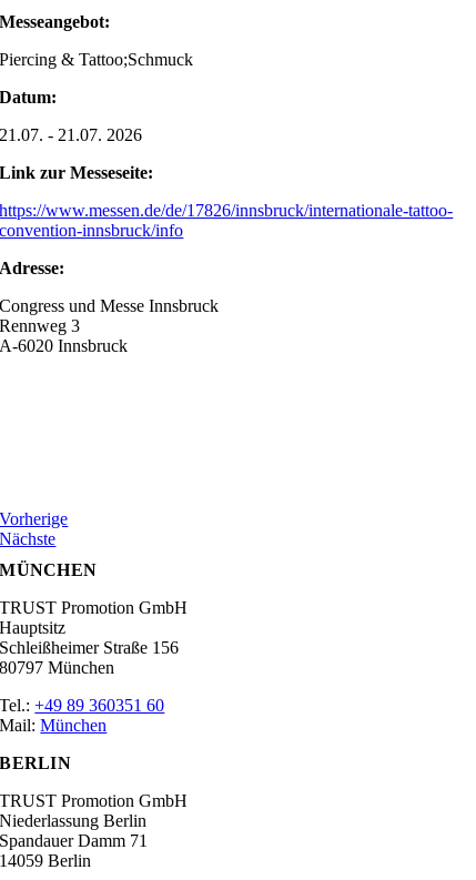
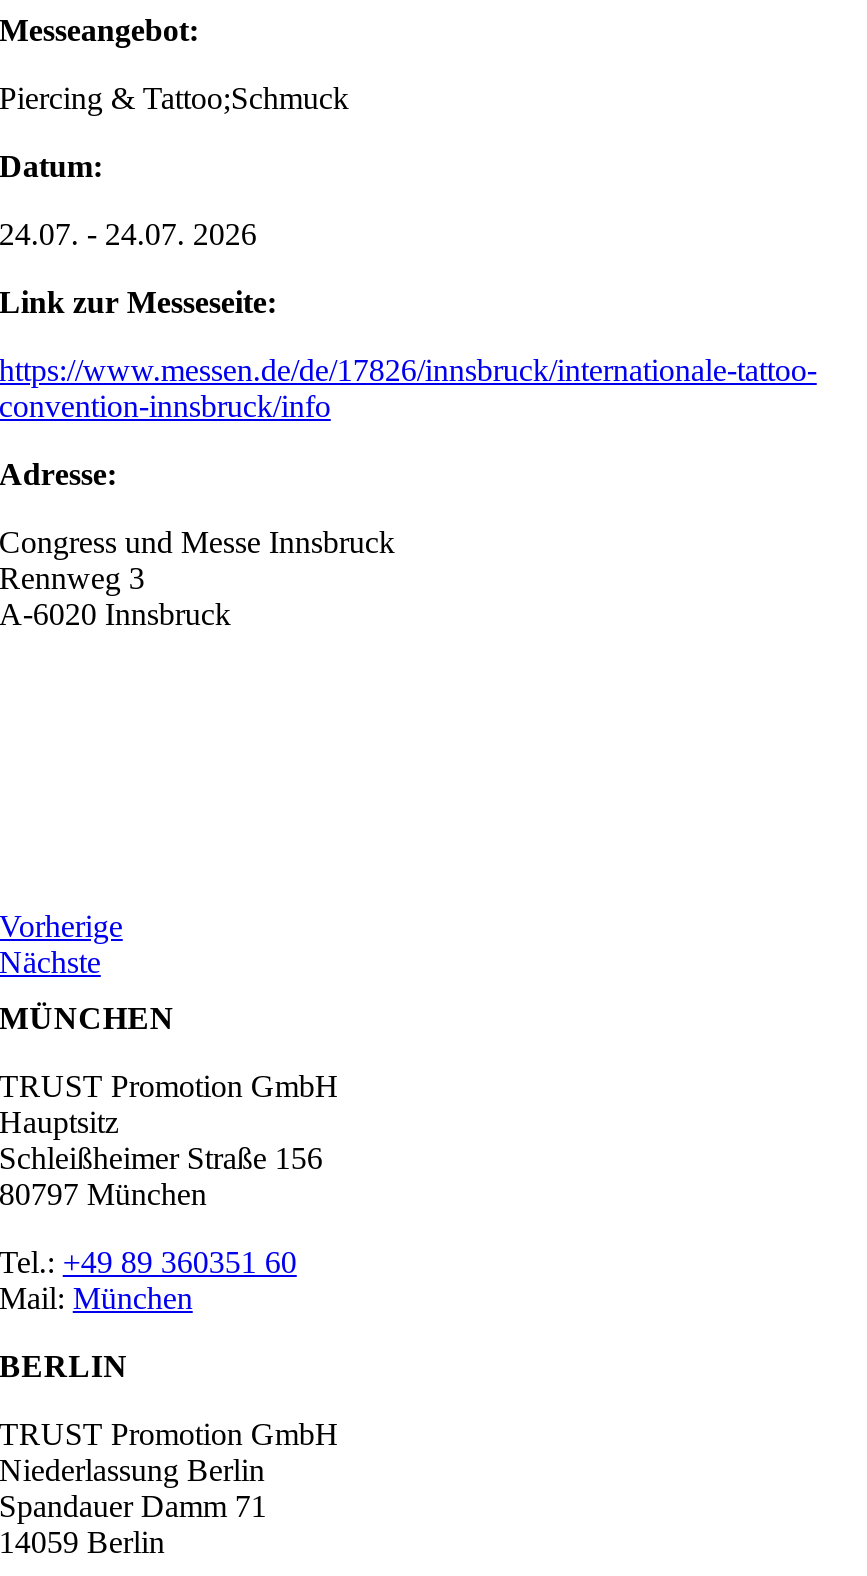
[0,125,142,144] 21.07. - 21.07. 2026 -> [0,217,257,251] 24.07. - 24.07. 2026

